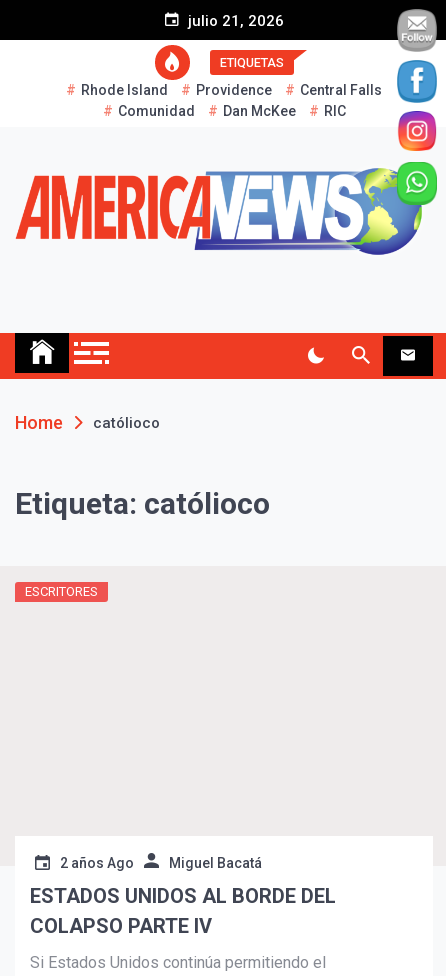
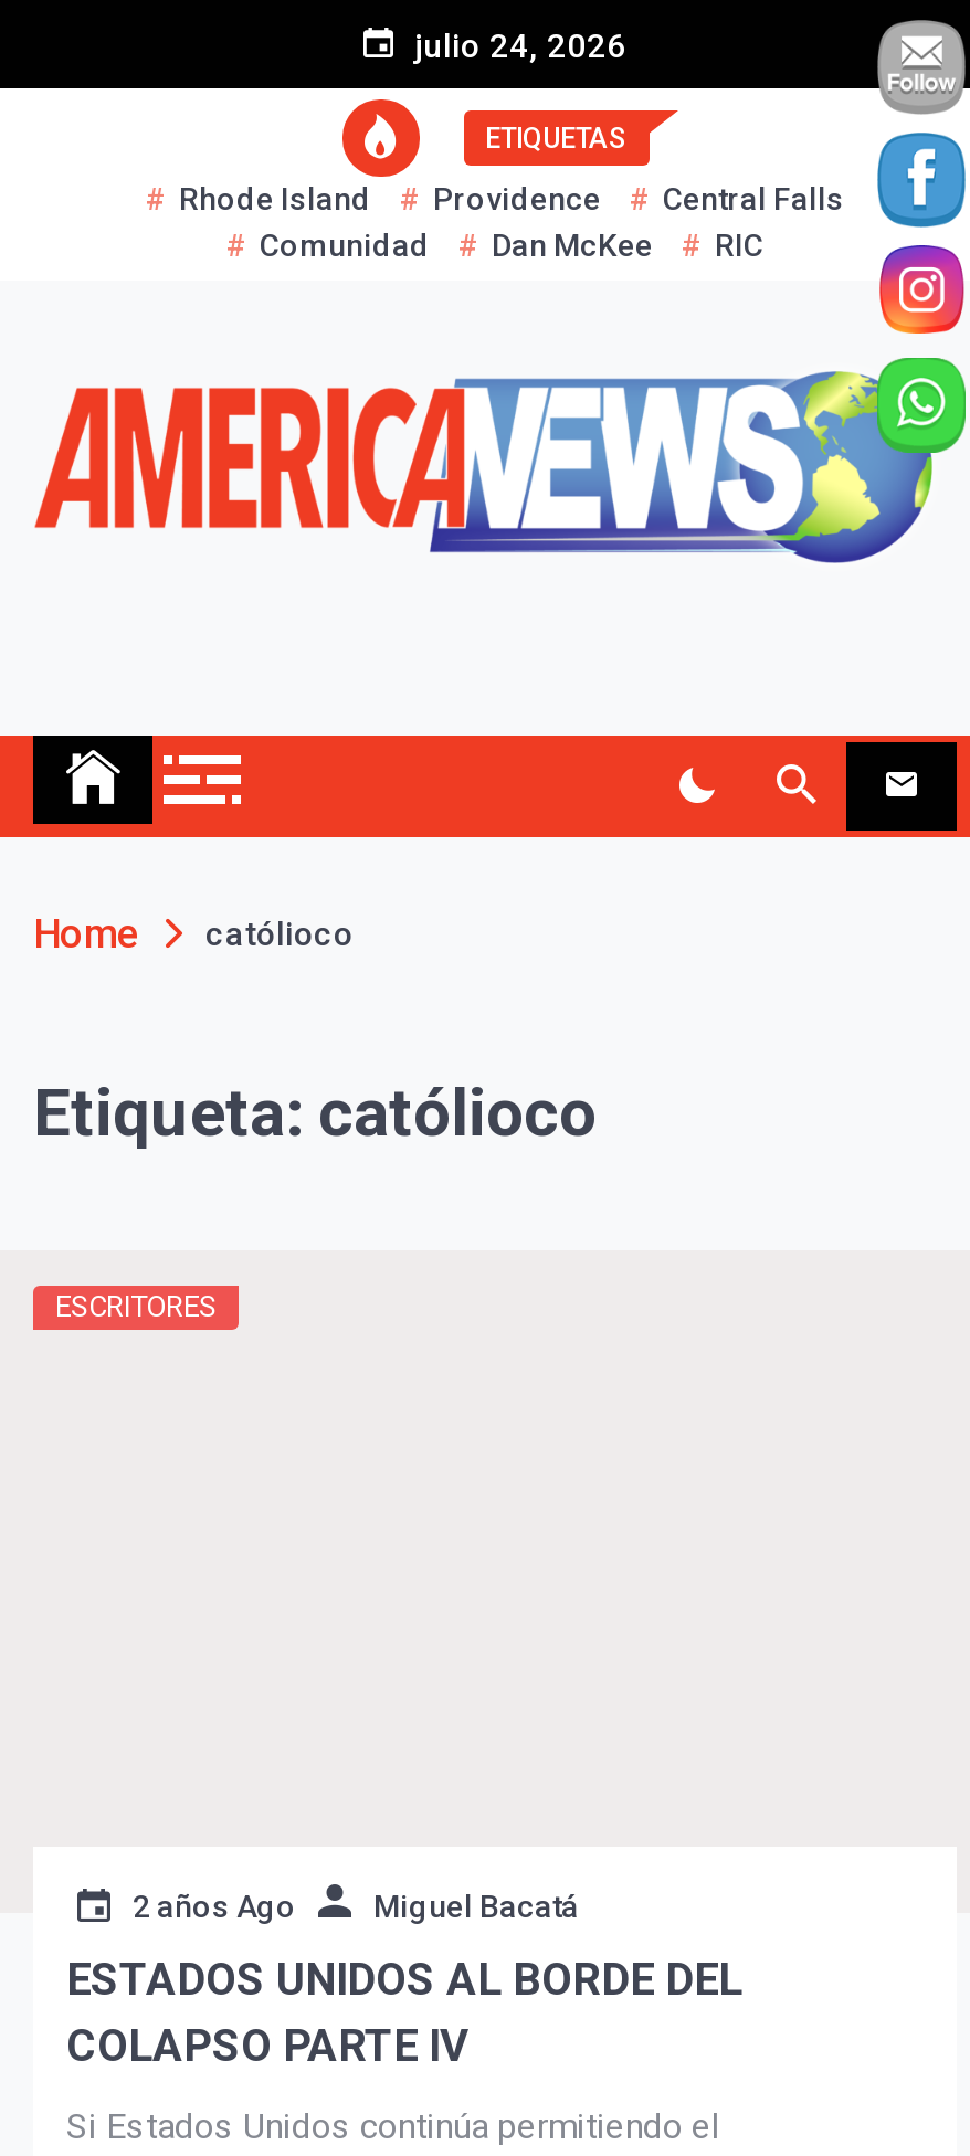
[183,12,283,30] julio 21, 2026 -> [405,27,626,66] julio 24, 2026

